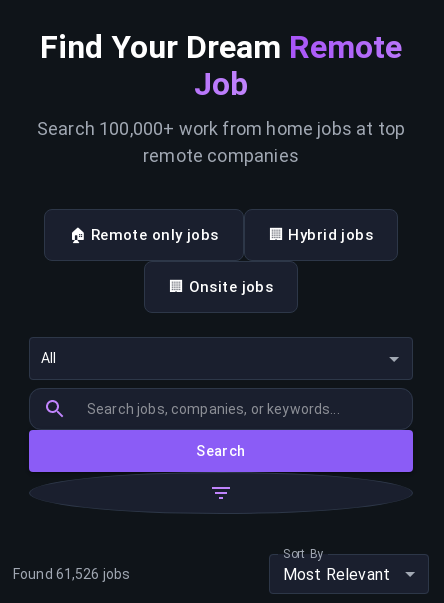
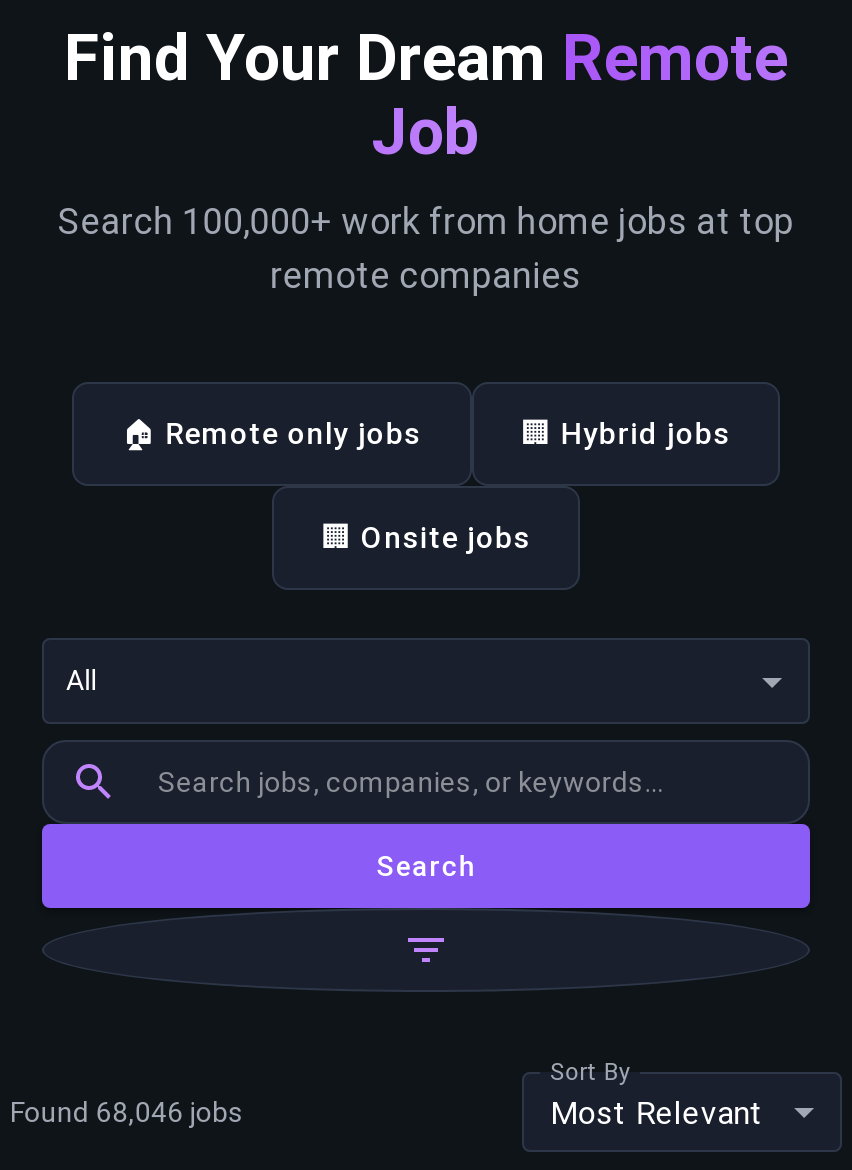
[13,565,130,581] Found 61,526 jobs -> [10,1095,245,1127] Found 68,046 jobs

